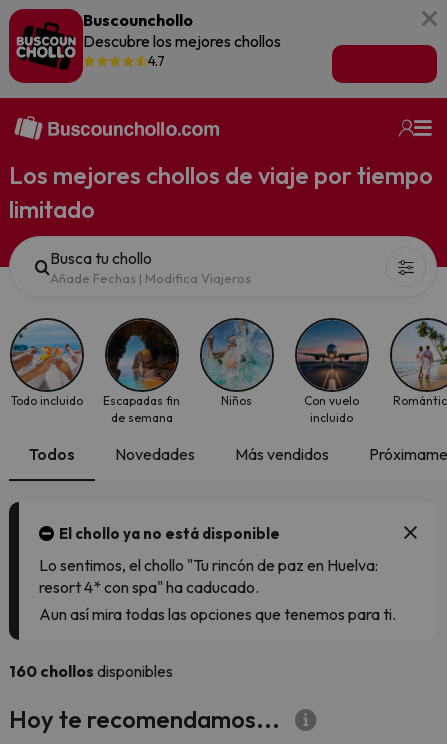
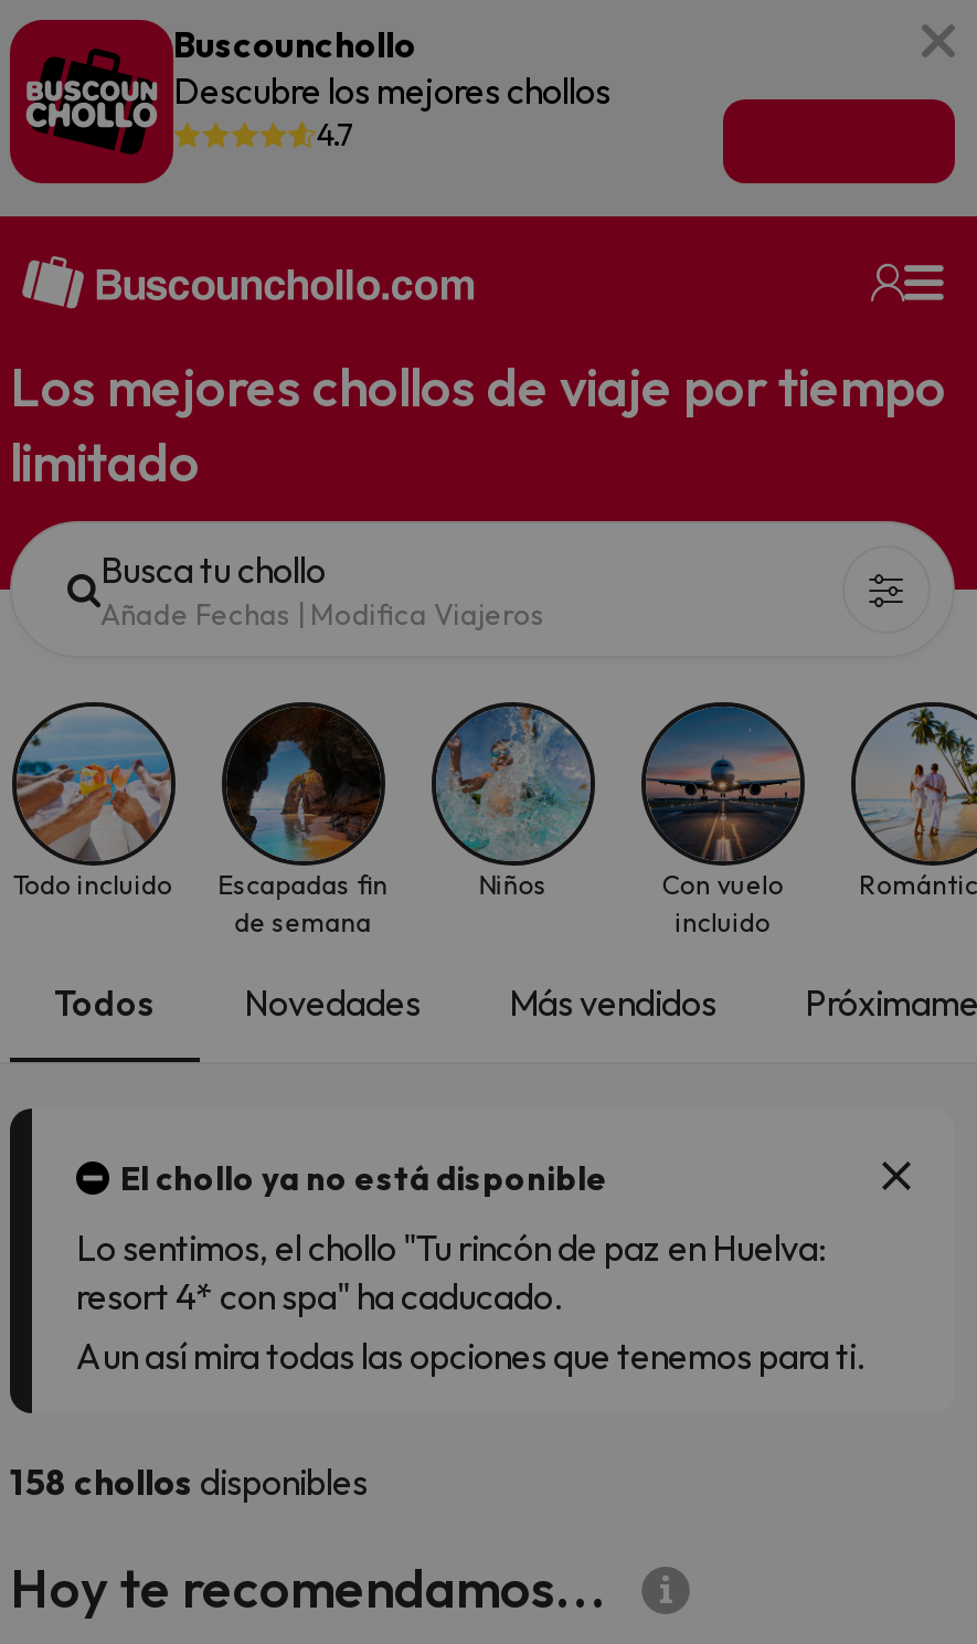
[9,661,173,681] 160 chollos disponibles -> [10,1460,368,1504] 158 chollos disponibles

